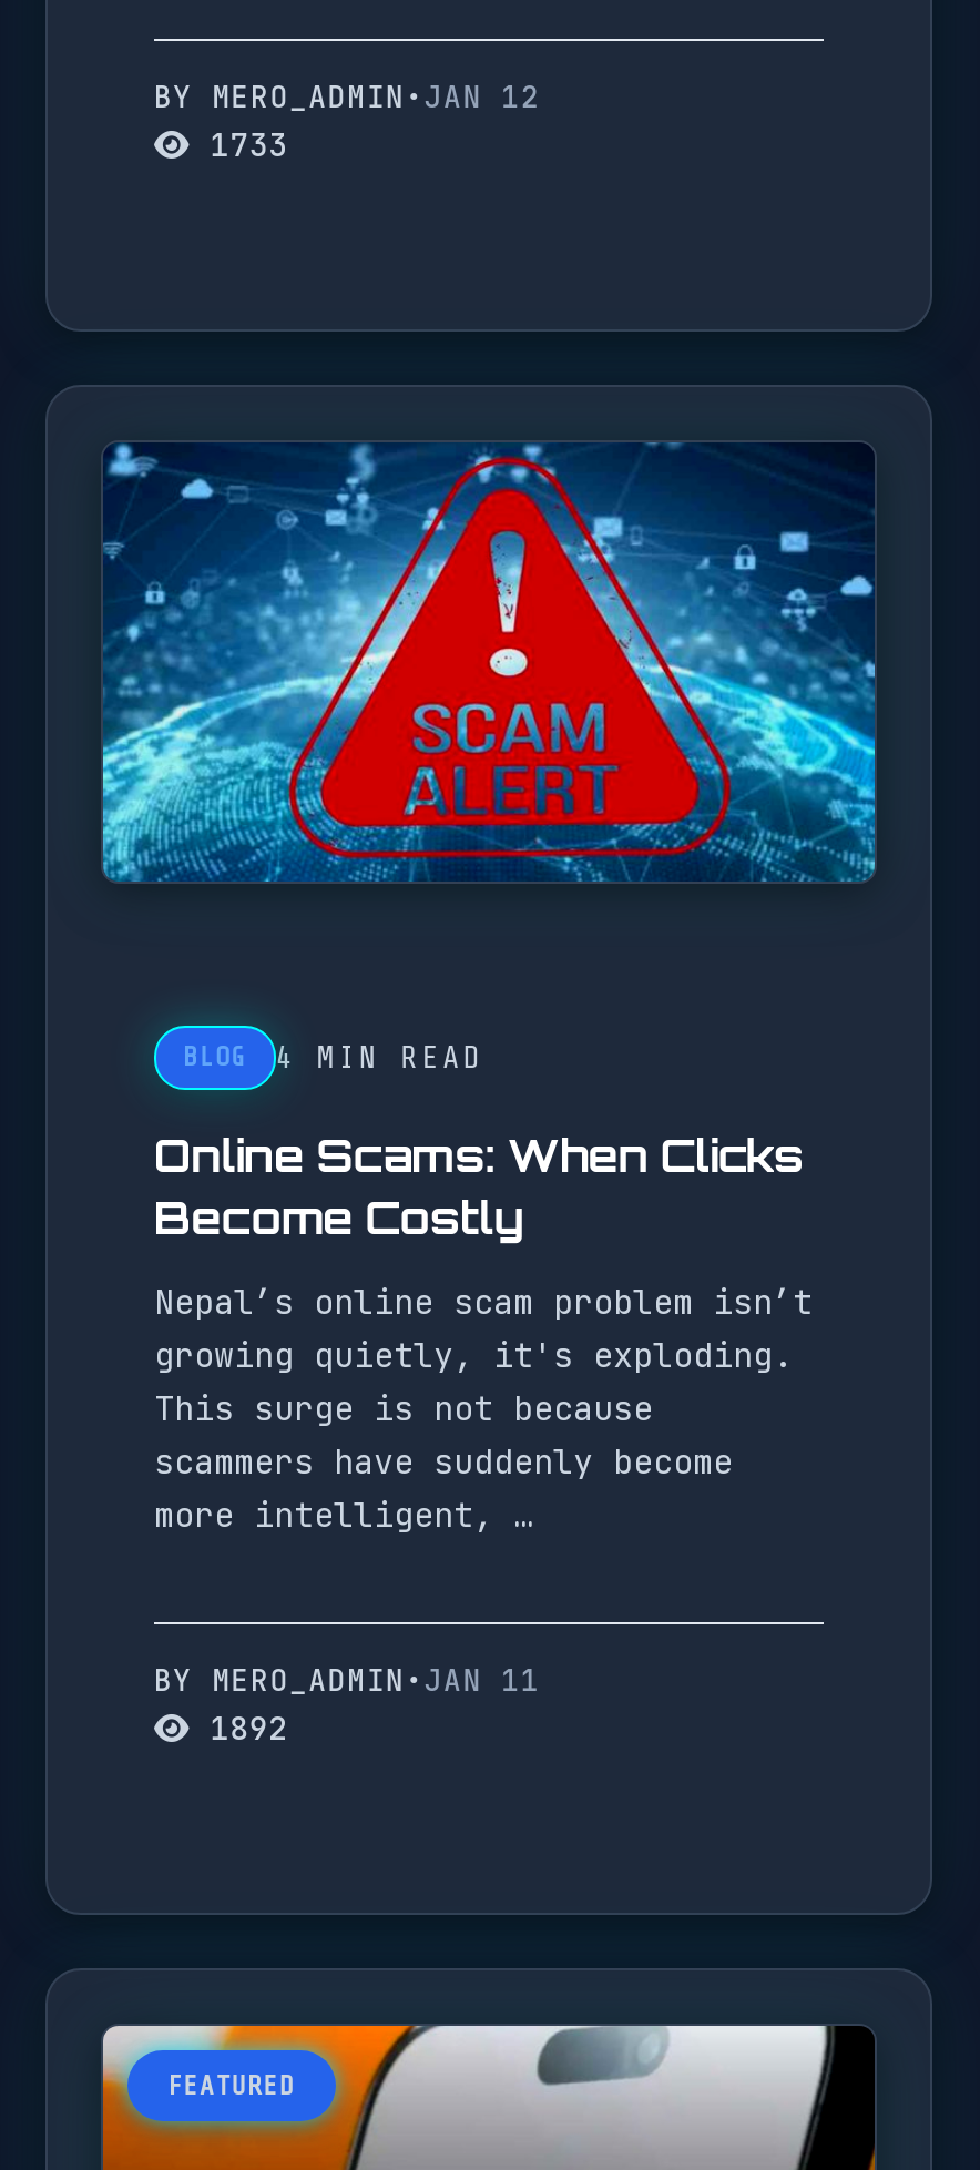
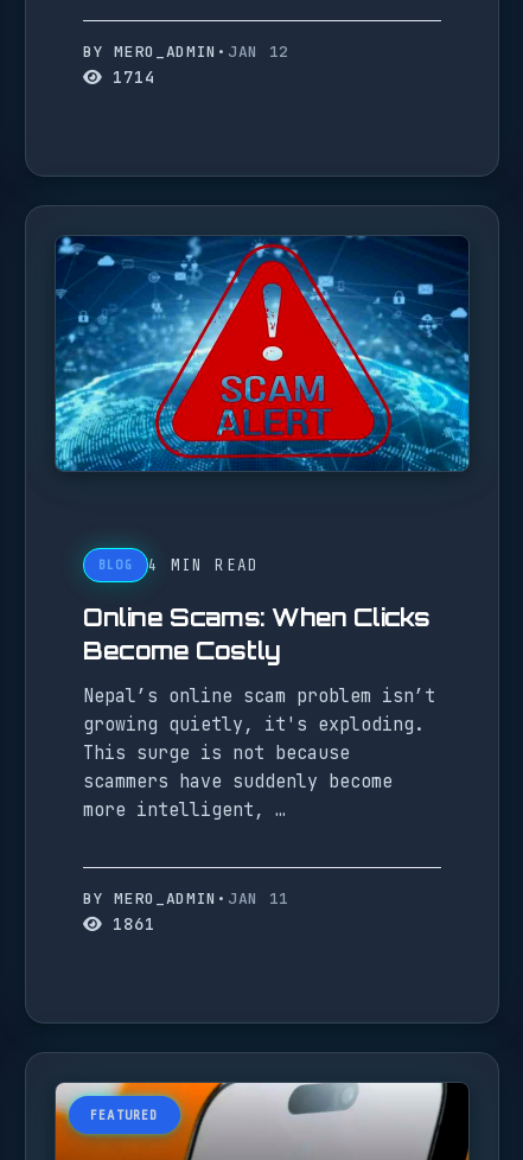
[191,125,288,165] 1733 -> [103,66,154,88] 1714
[191,1709,288,1749] 1892 -> [103,913,154,935] 1861

